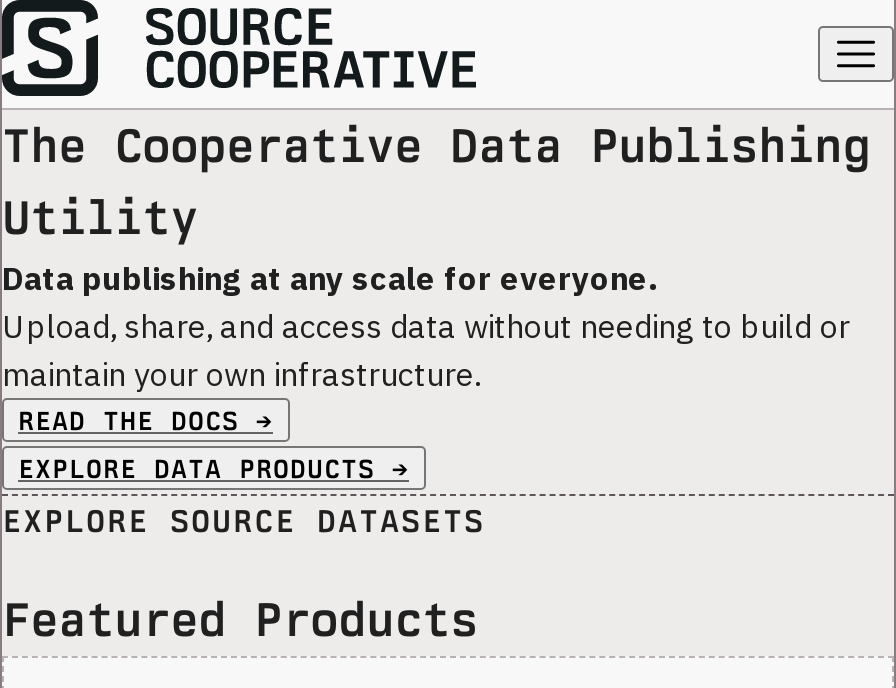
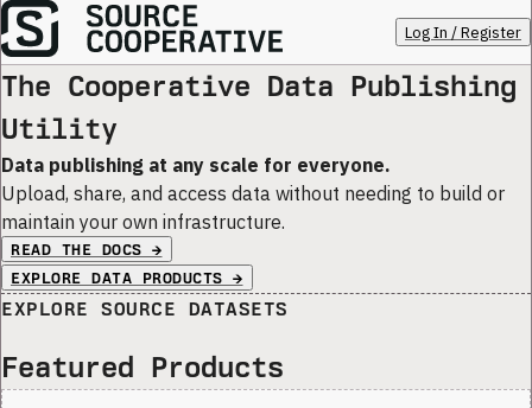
none -> [405,21,521,43] Log In / Register

